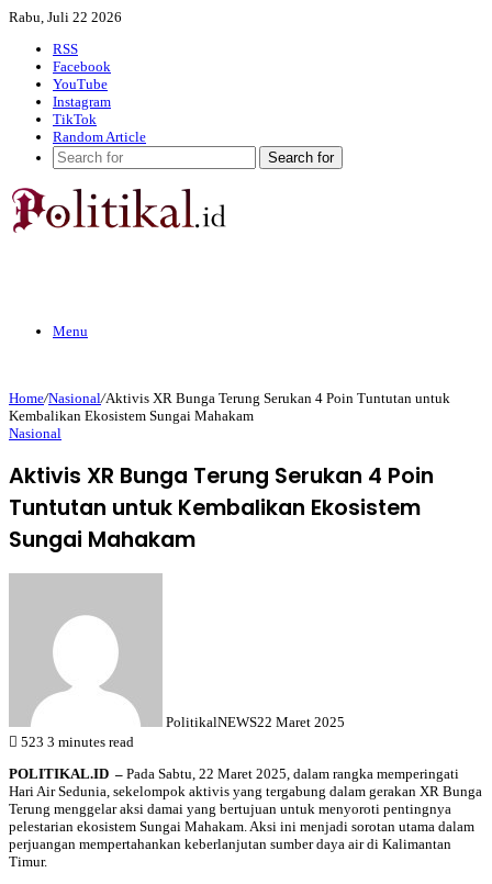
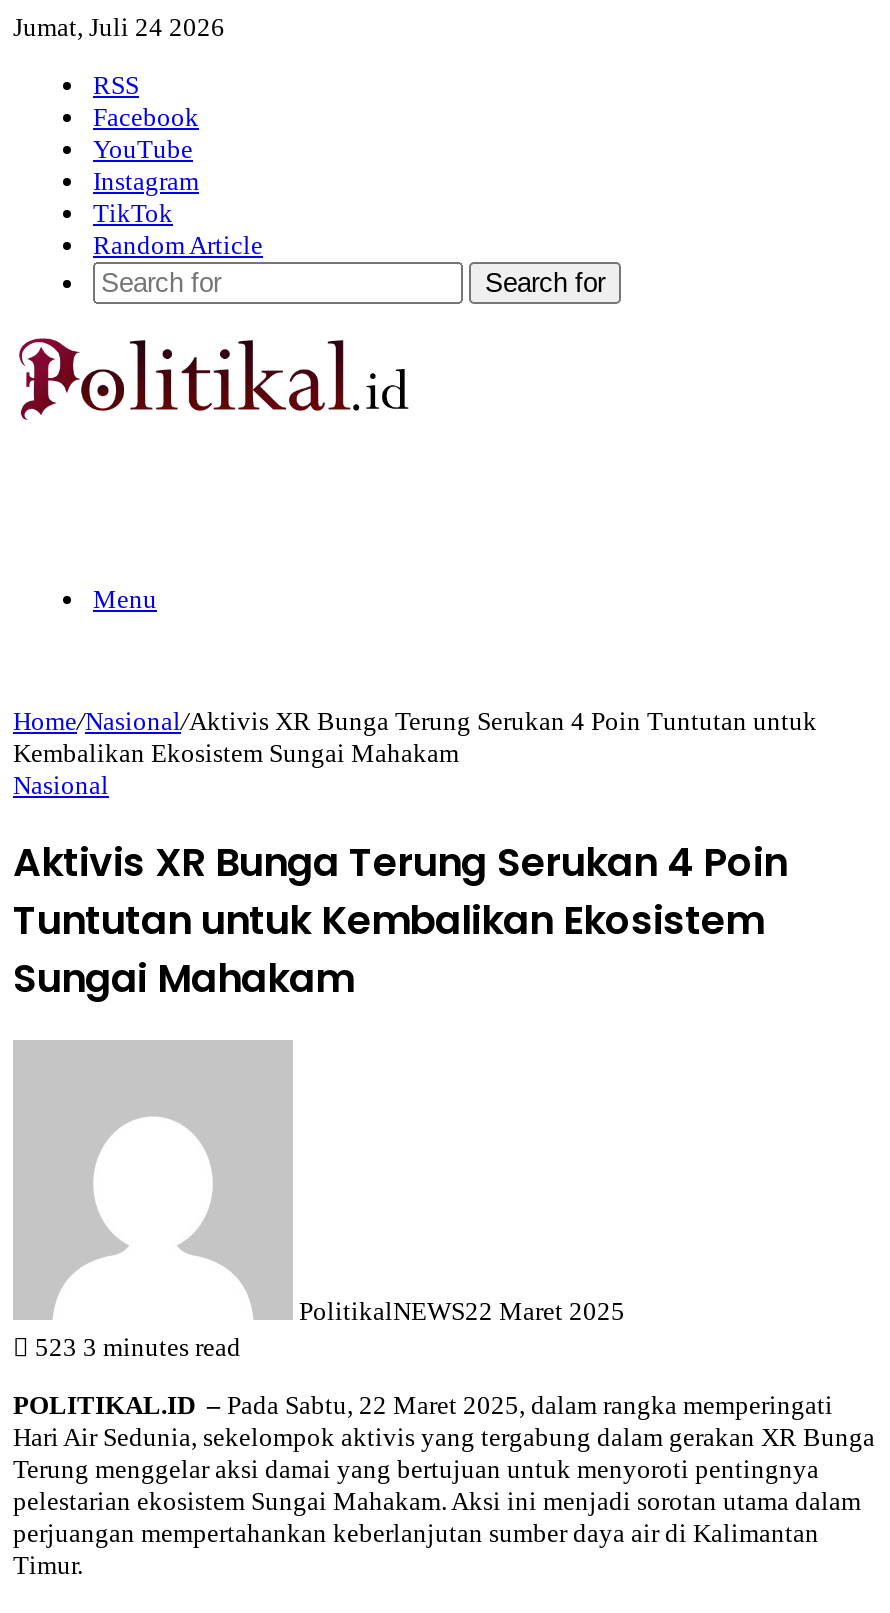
[9,9,122,25] Rabu, Juli 22 2026 -> [13,12,225,42] Jumat, Juli 24 2026

